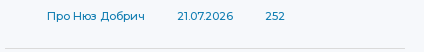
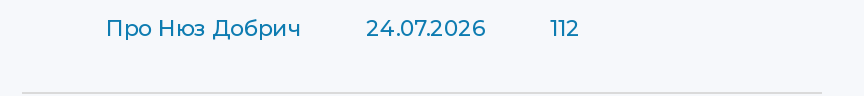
[177,9,285,23] 21.07.2026 | 252 -> [366,14,580,42] 24.07.2026 | 112

